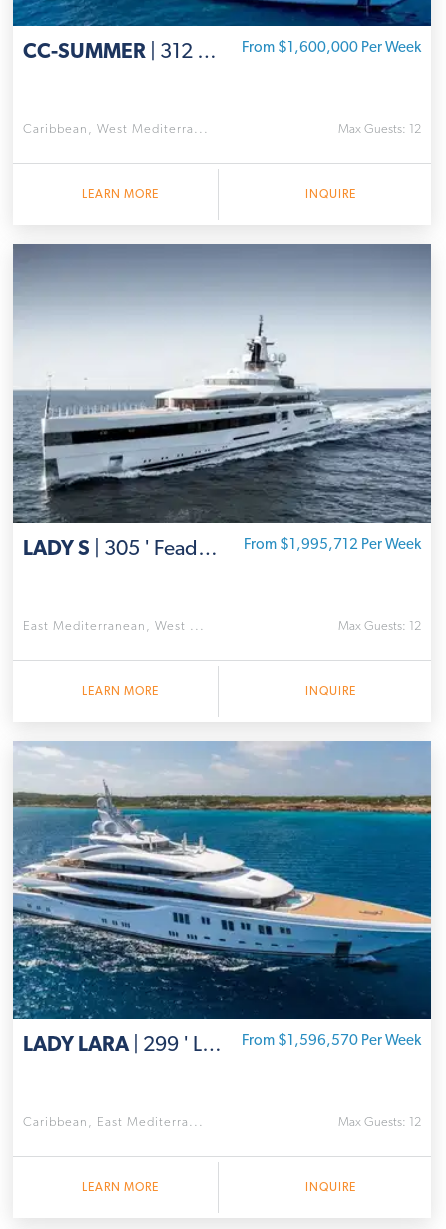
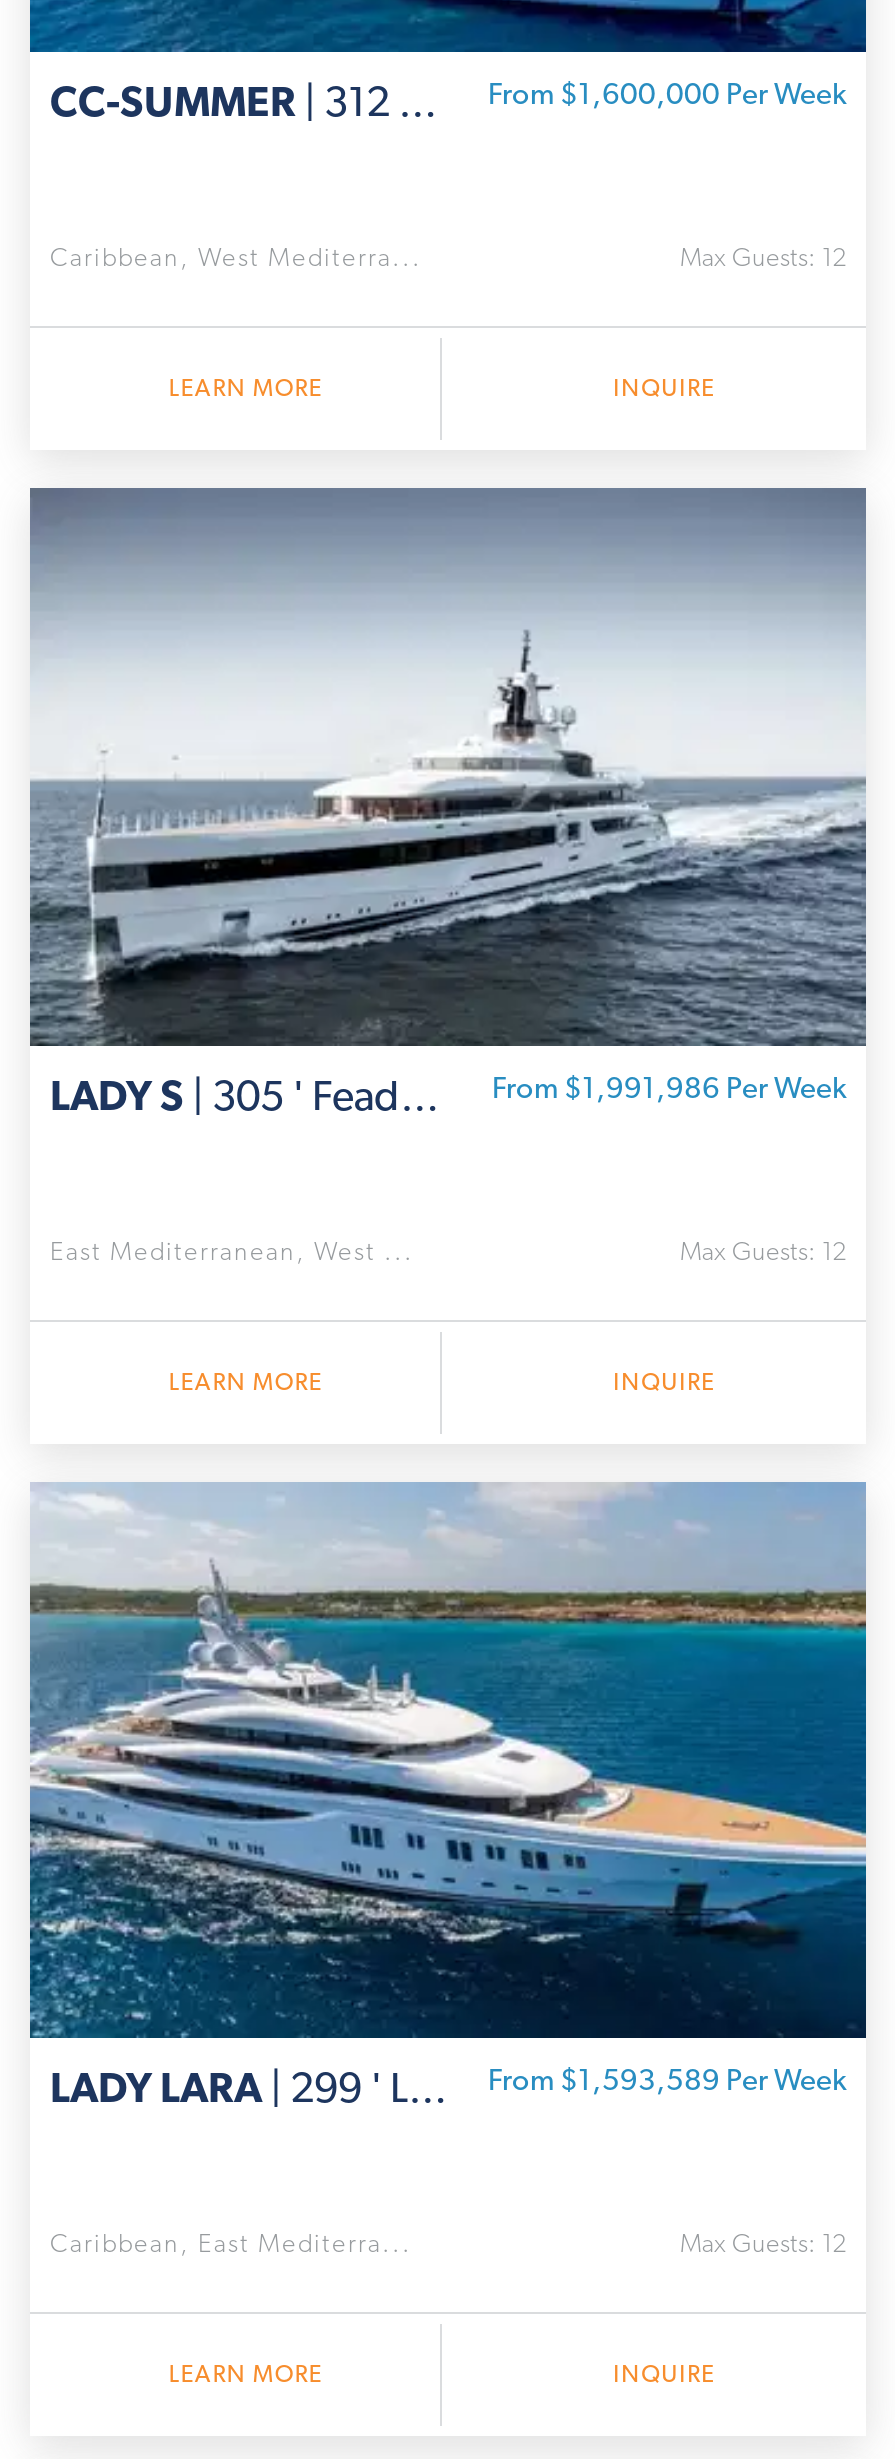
[244,535,421,553] From $1,995,712 Per Week -> [492,1069,846,1105] From $1,991,986 Per Week
[242,1031,421,1049] From $1,596,570 Per Week -> [488,2062,846,2098] From $1,593,589 Per Week

